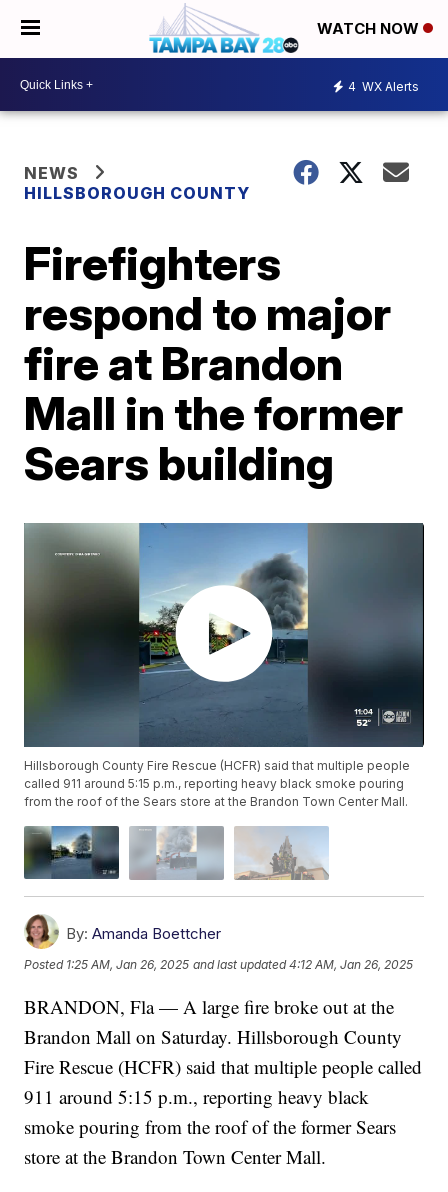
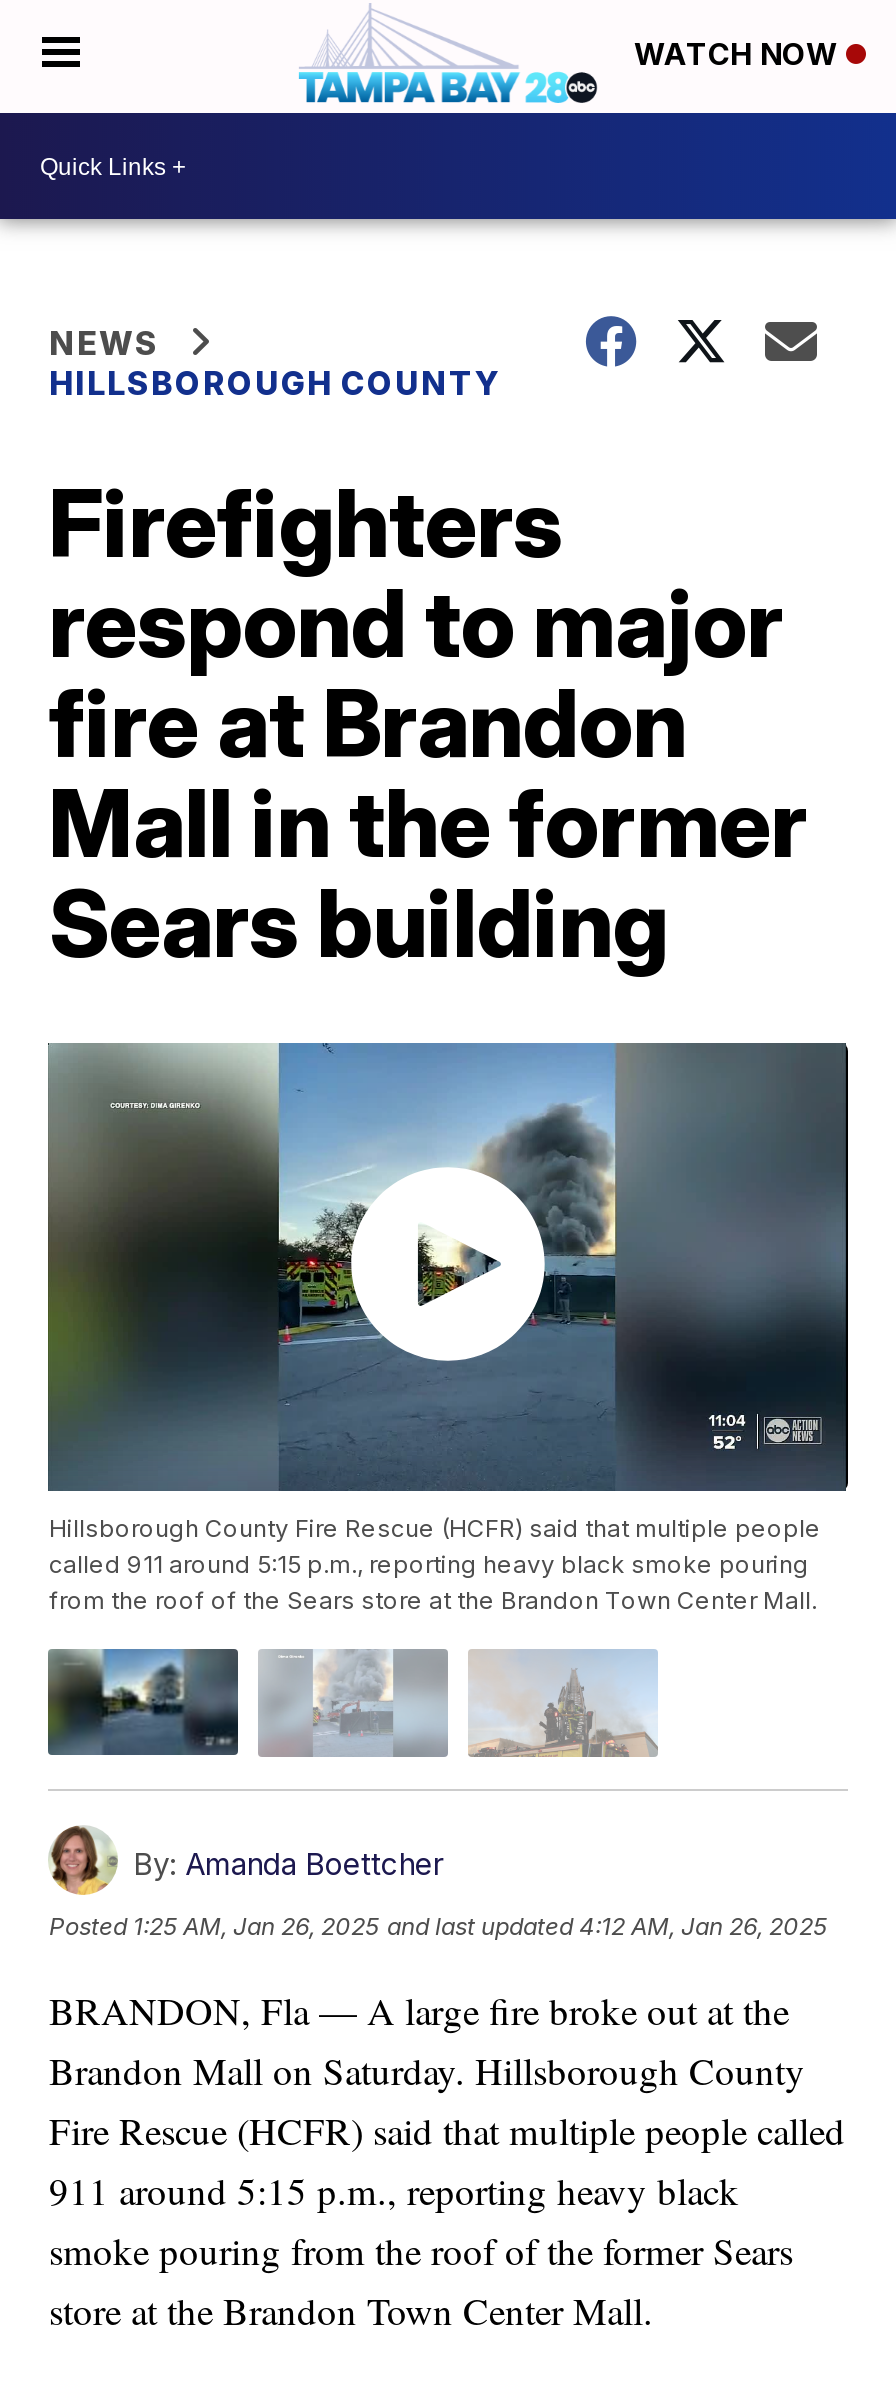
[348,78,419,93] 4 WX Alerts -> none

